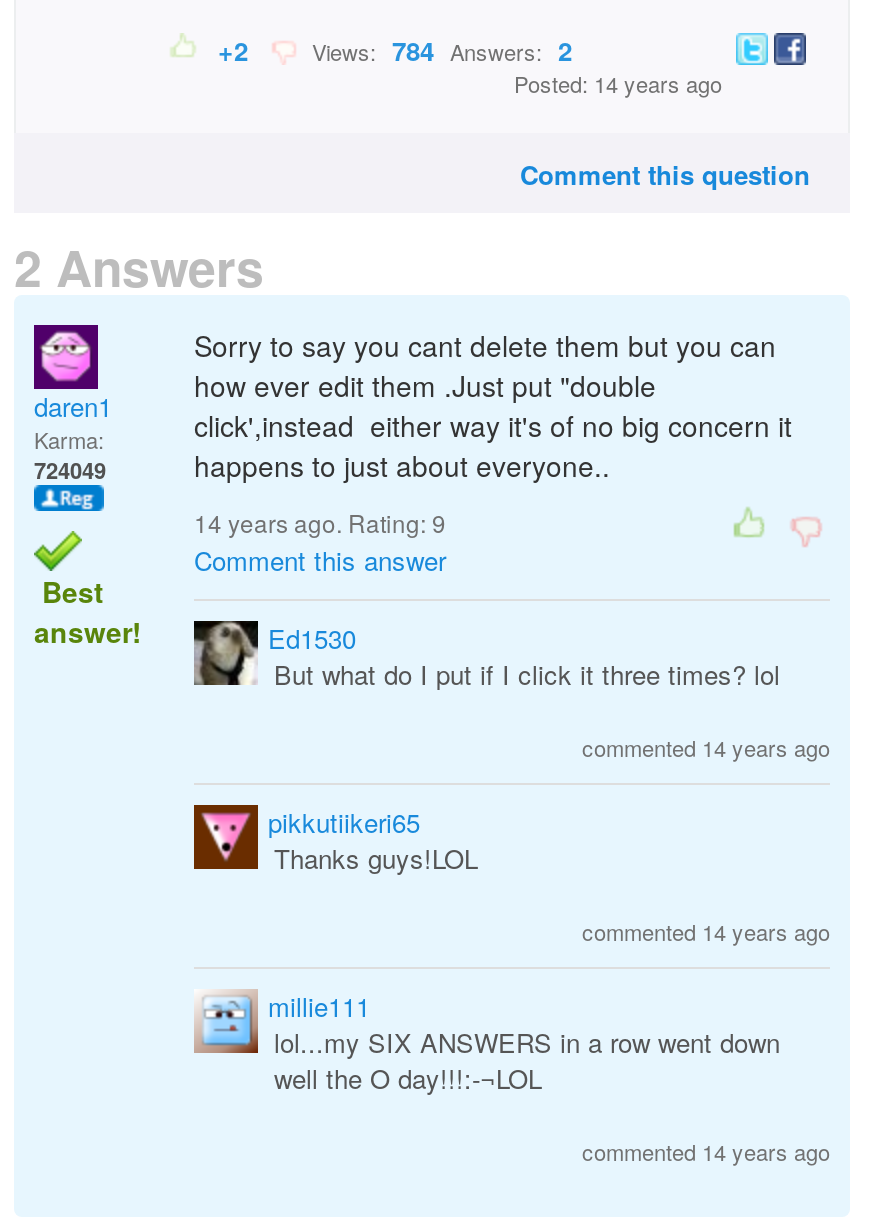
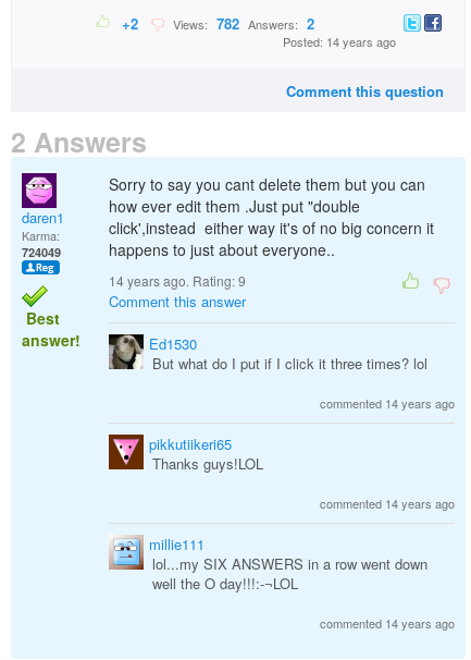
[300,31,572,69] Views: 784 Answers: 2 -> [166,13,314,34] Views: 782 Answers: 2

